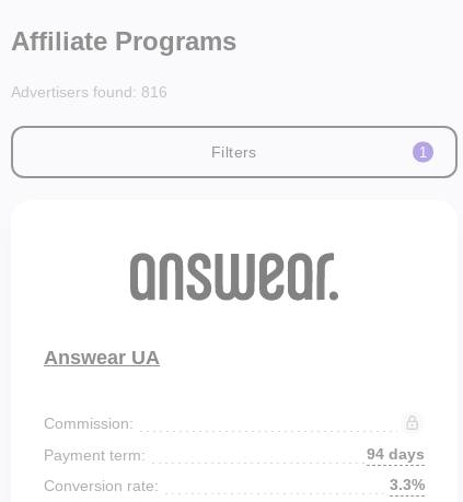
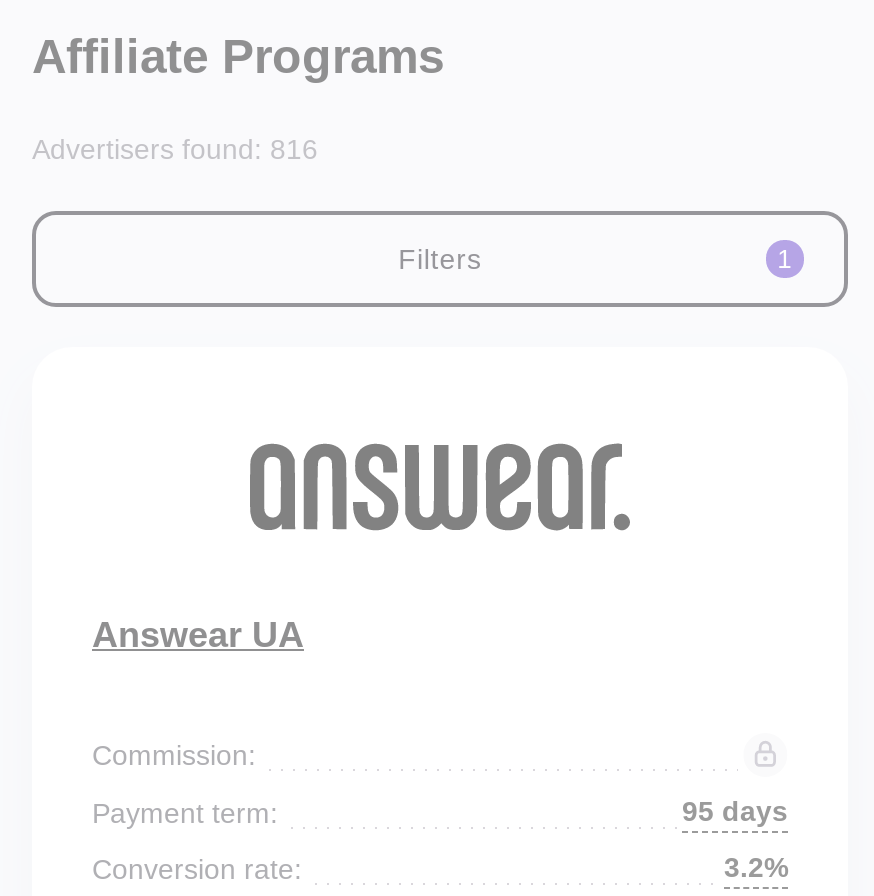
[367,445,425,463] 94 days -> [682,795,788,827] 95 days
[390,476,425,493] 3.3% -> [724,851,788,883] 3.2%

